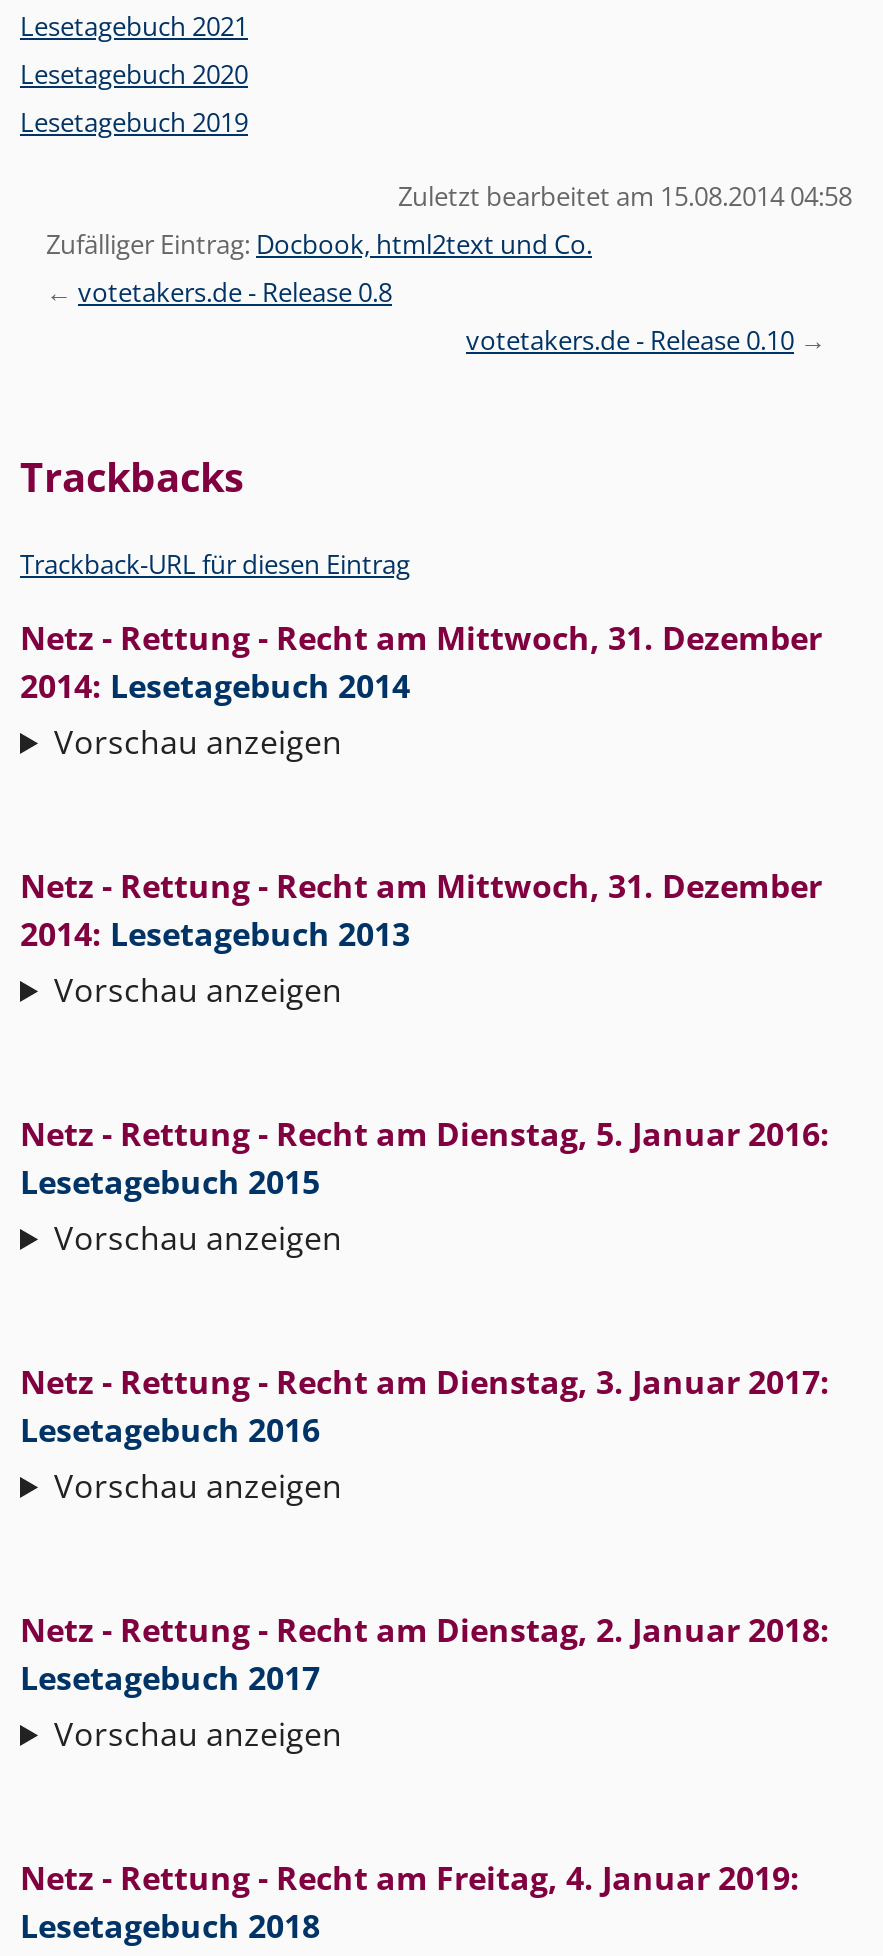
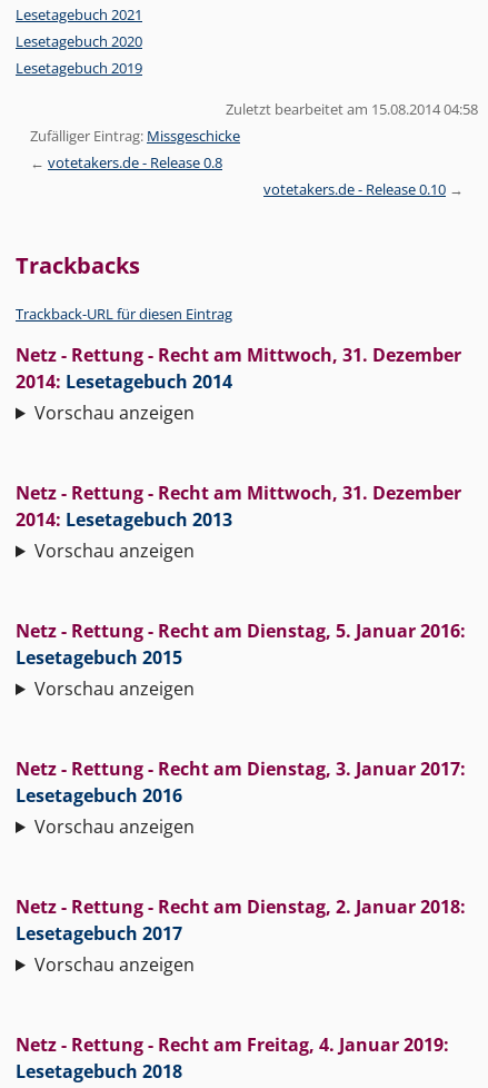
[46,226,592,262] Zufälliger Eintrag: Docbook, html2text und Co. -> [30,126,240,146] Zufälliger Eintrag: Missgeschicke

